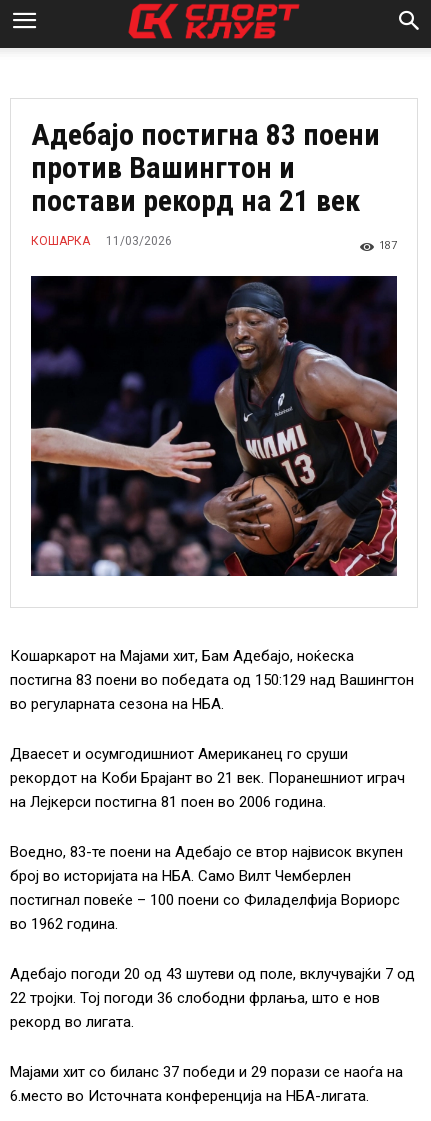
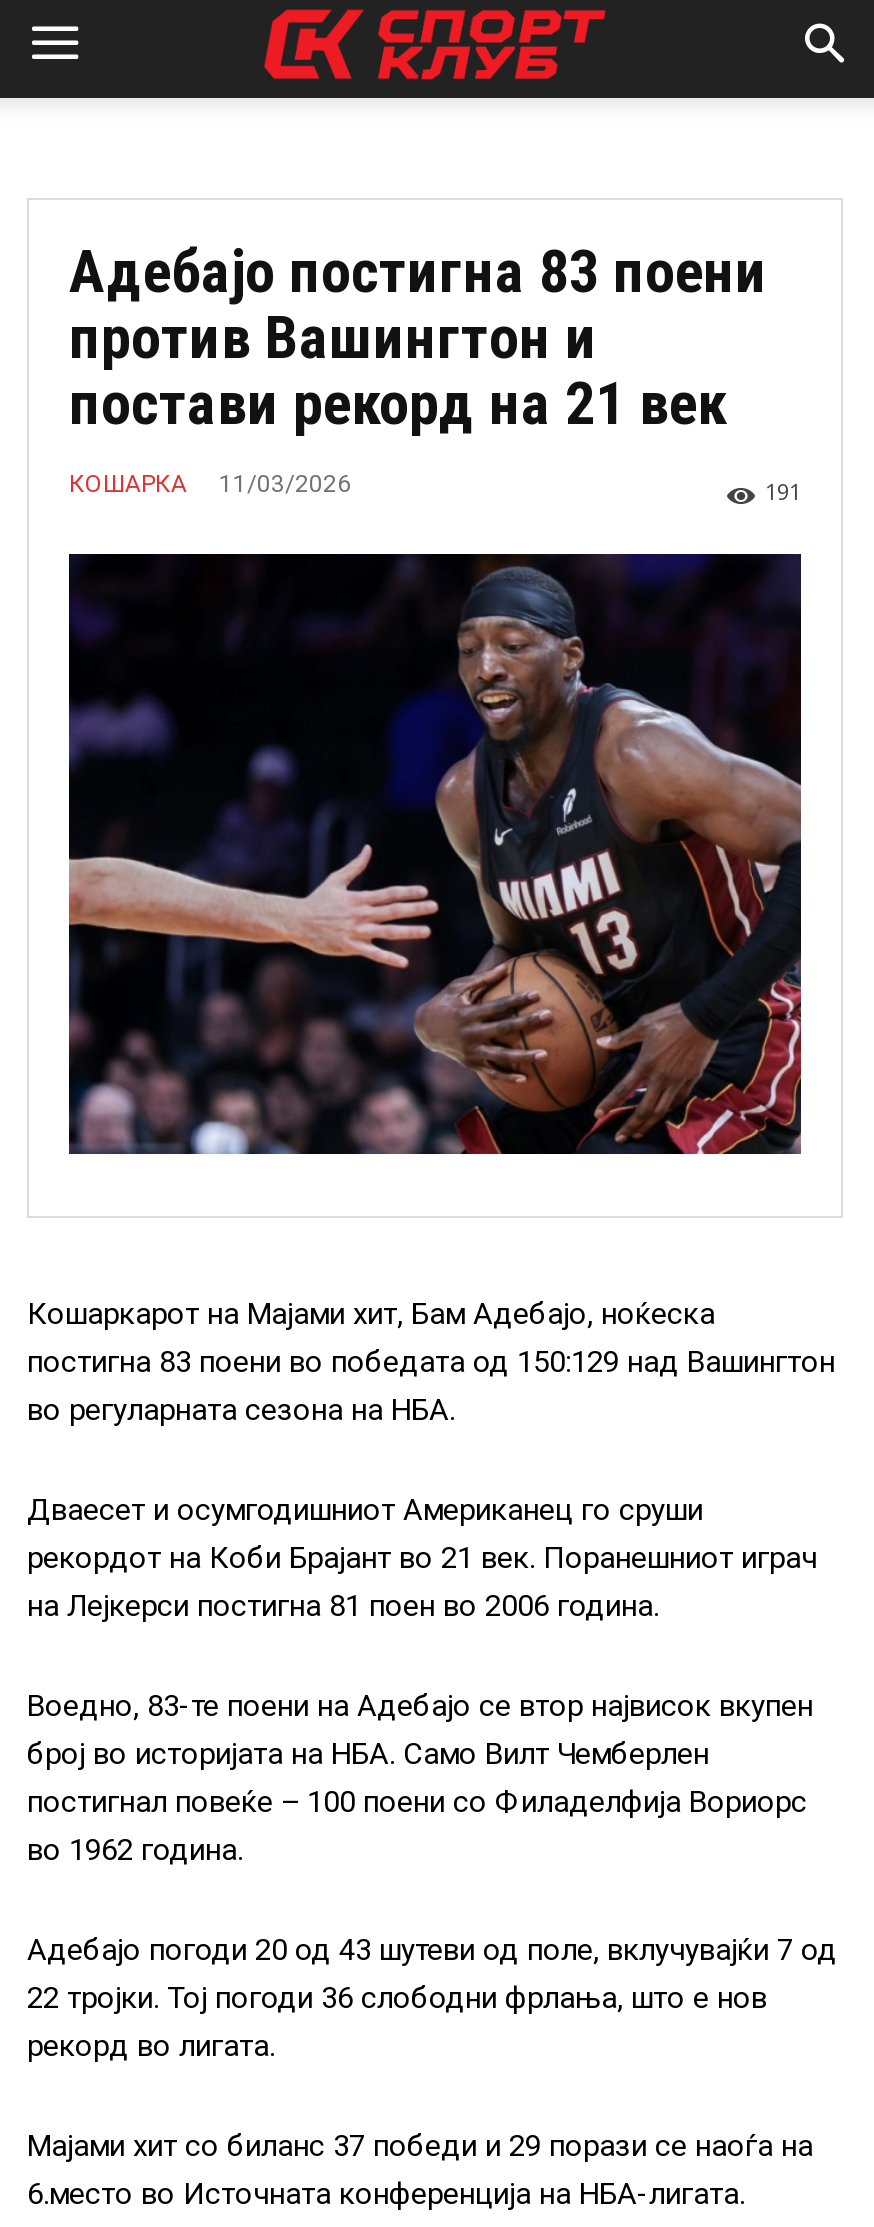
[379,237,397,252] 187 -> [765,476,801,506] 191

